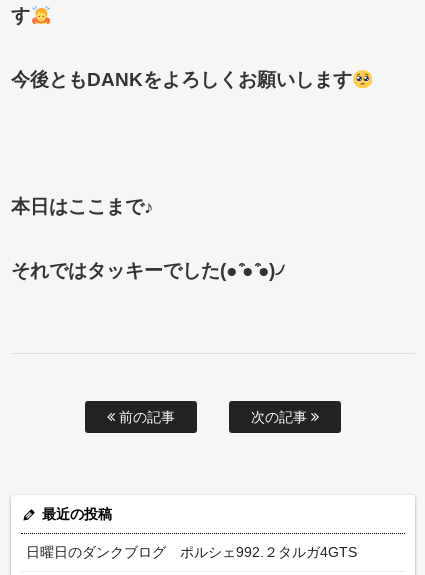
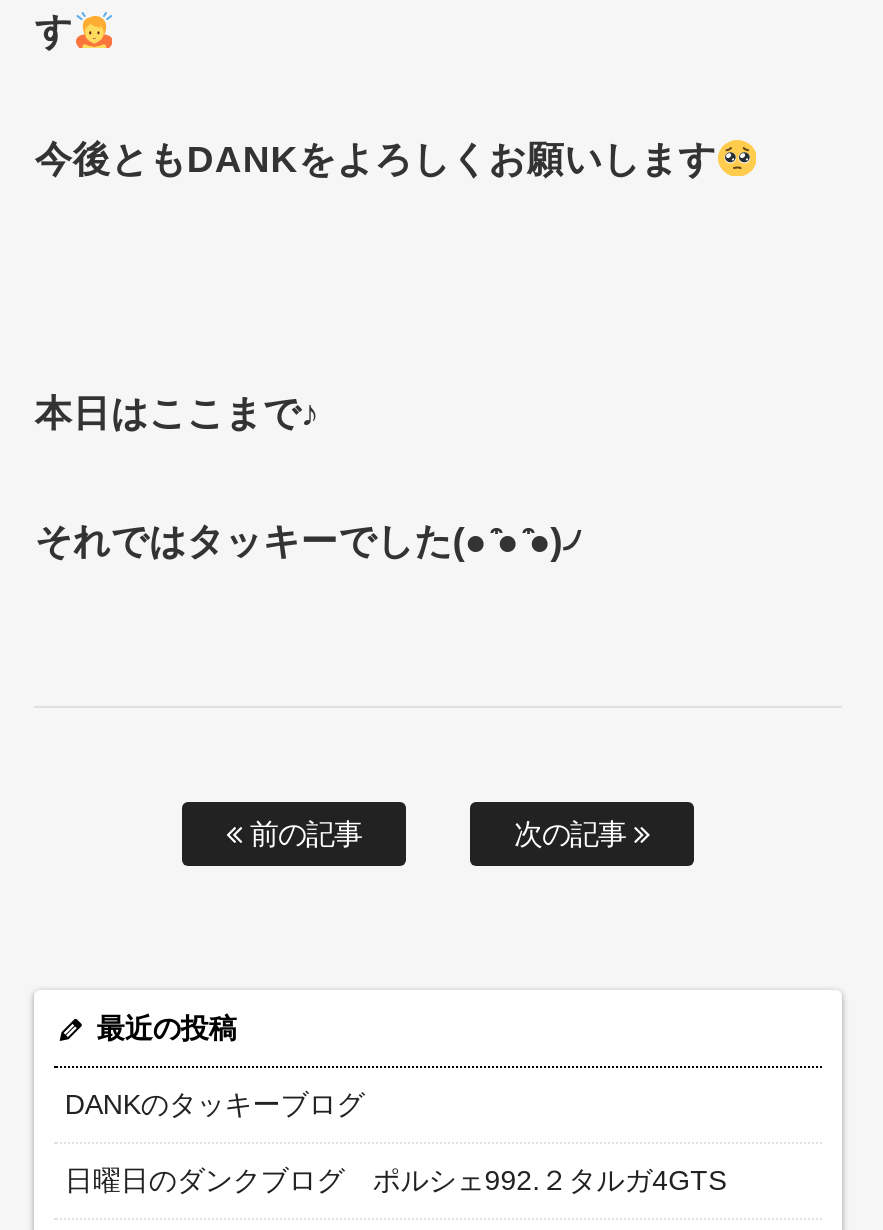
none -> [65,1088,364,1120] DANKのタッキーブログ

